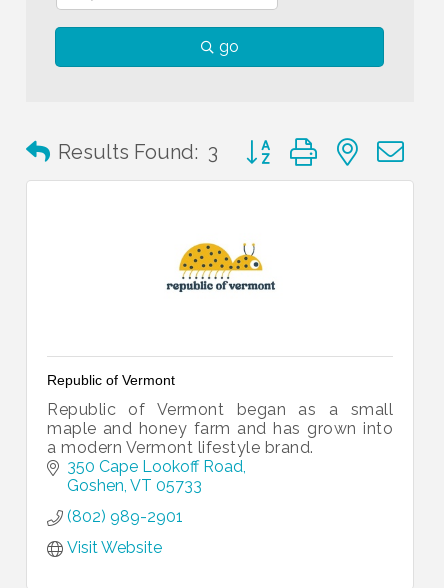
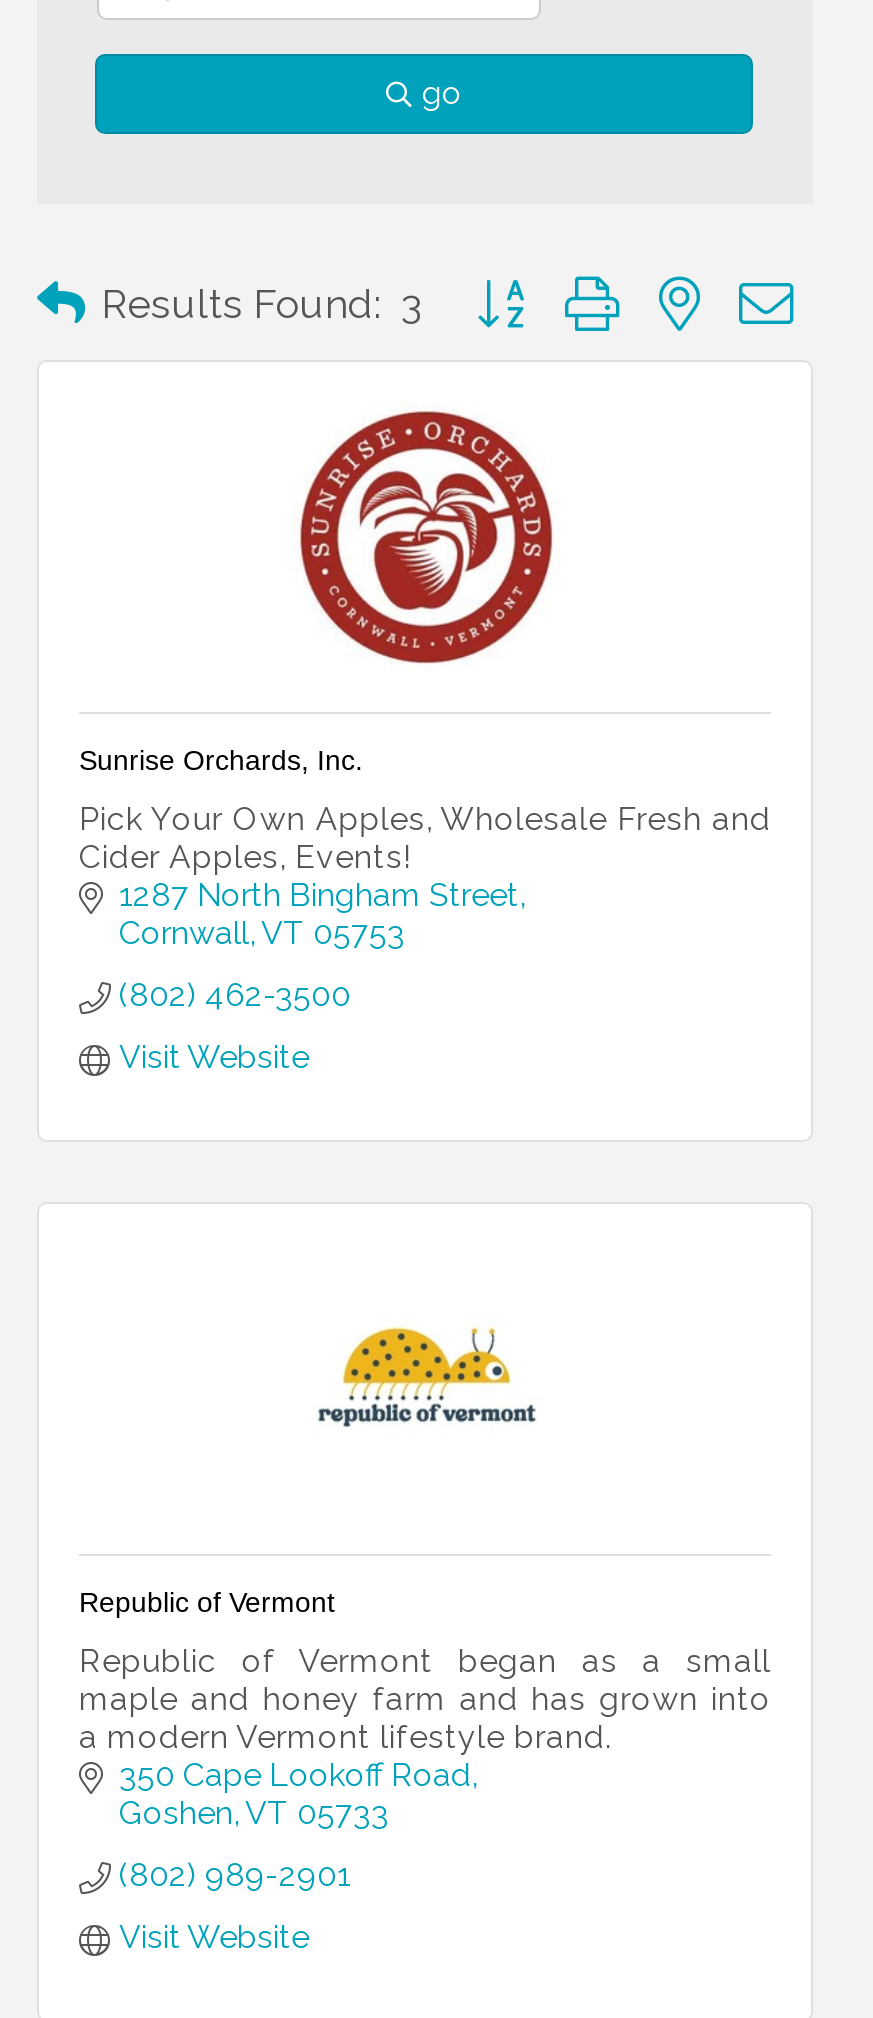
none -> [79,410,771,1076] [image] | Sunrise Orchards, Inc. | Pick Your Own Apples, Wholesale Fresh and | Cider Apples, Events! | 1287 North Bingham Street | Cornwall VT 05753 | (802) 462-3500 | Visit Website

